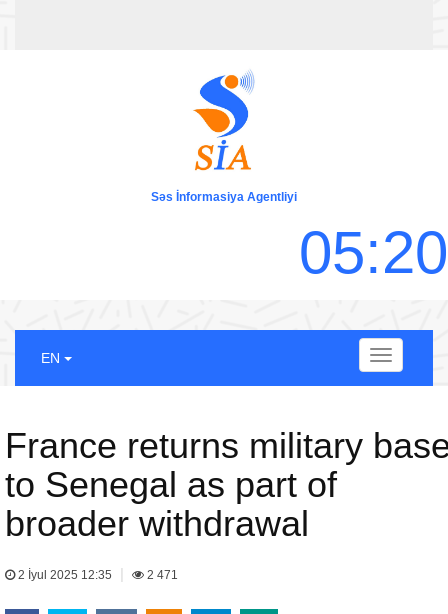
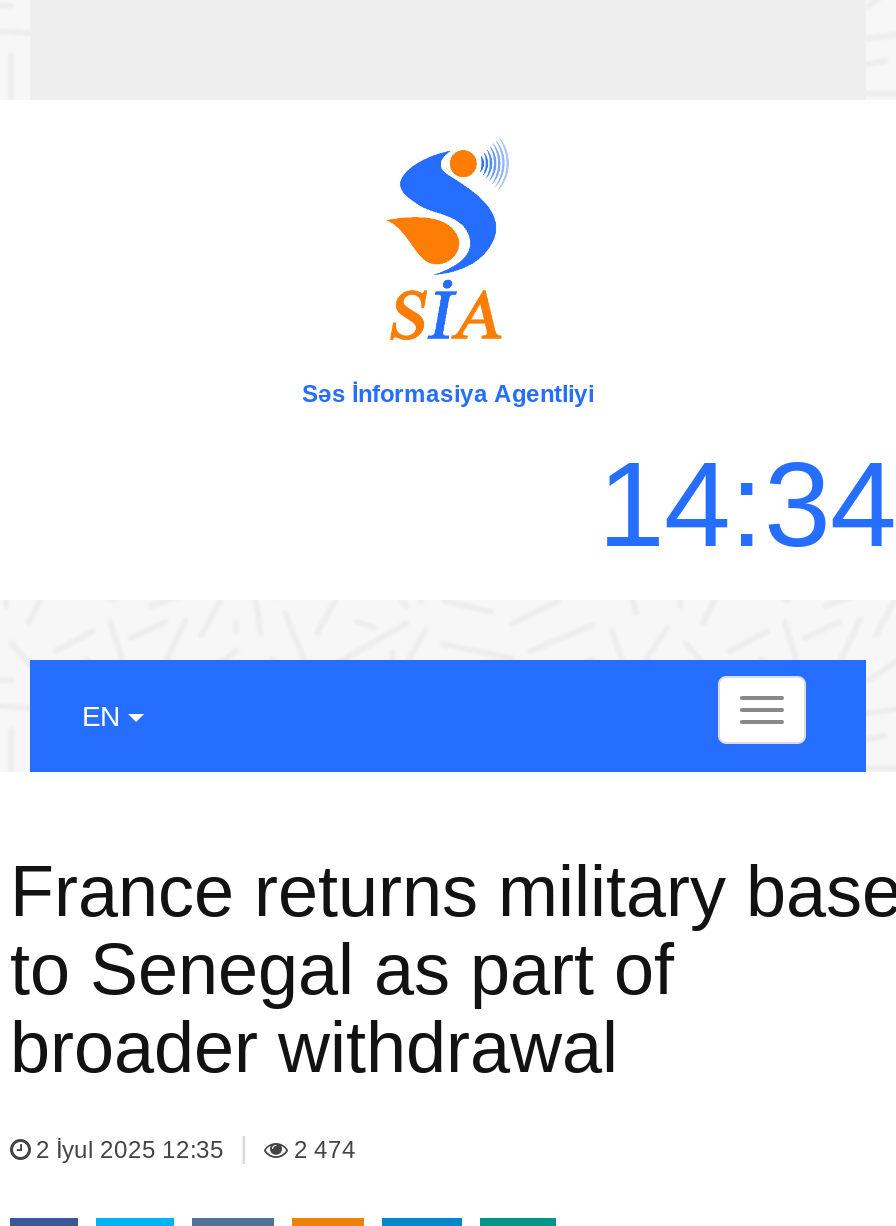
[299,219,448,286] 05:20 -> [598,438,896,572] 14:34
[144,568,178,582] 2 471 -> [288,1136,356,1164] 2 474

